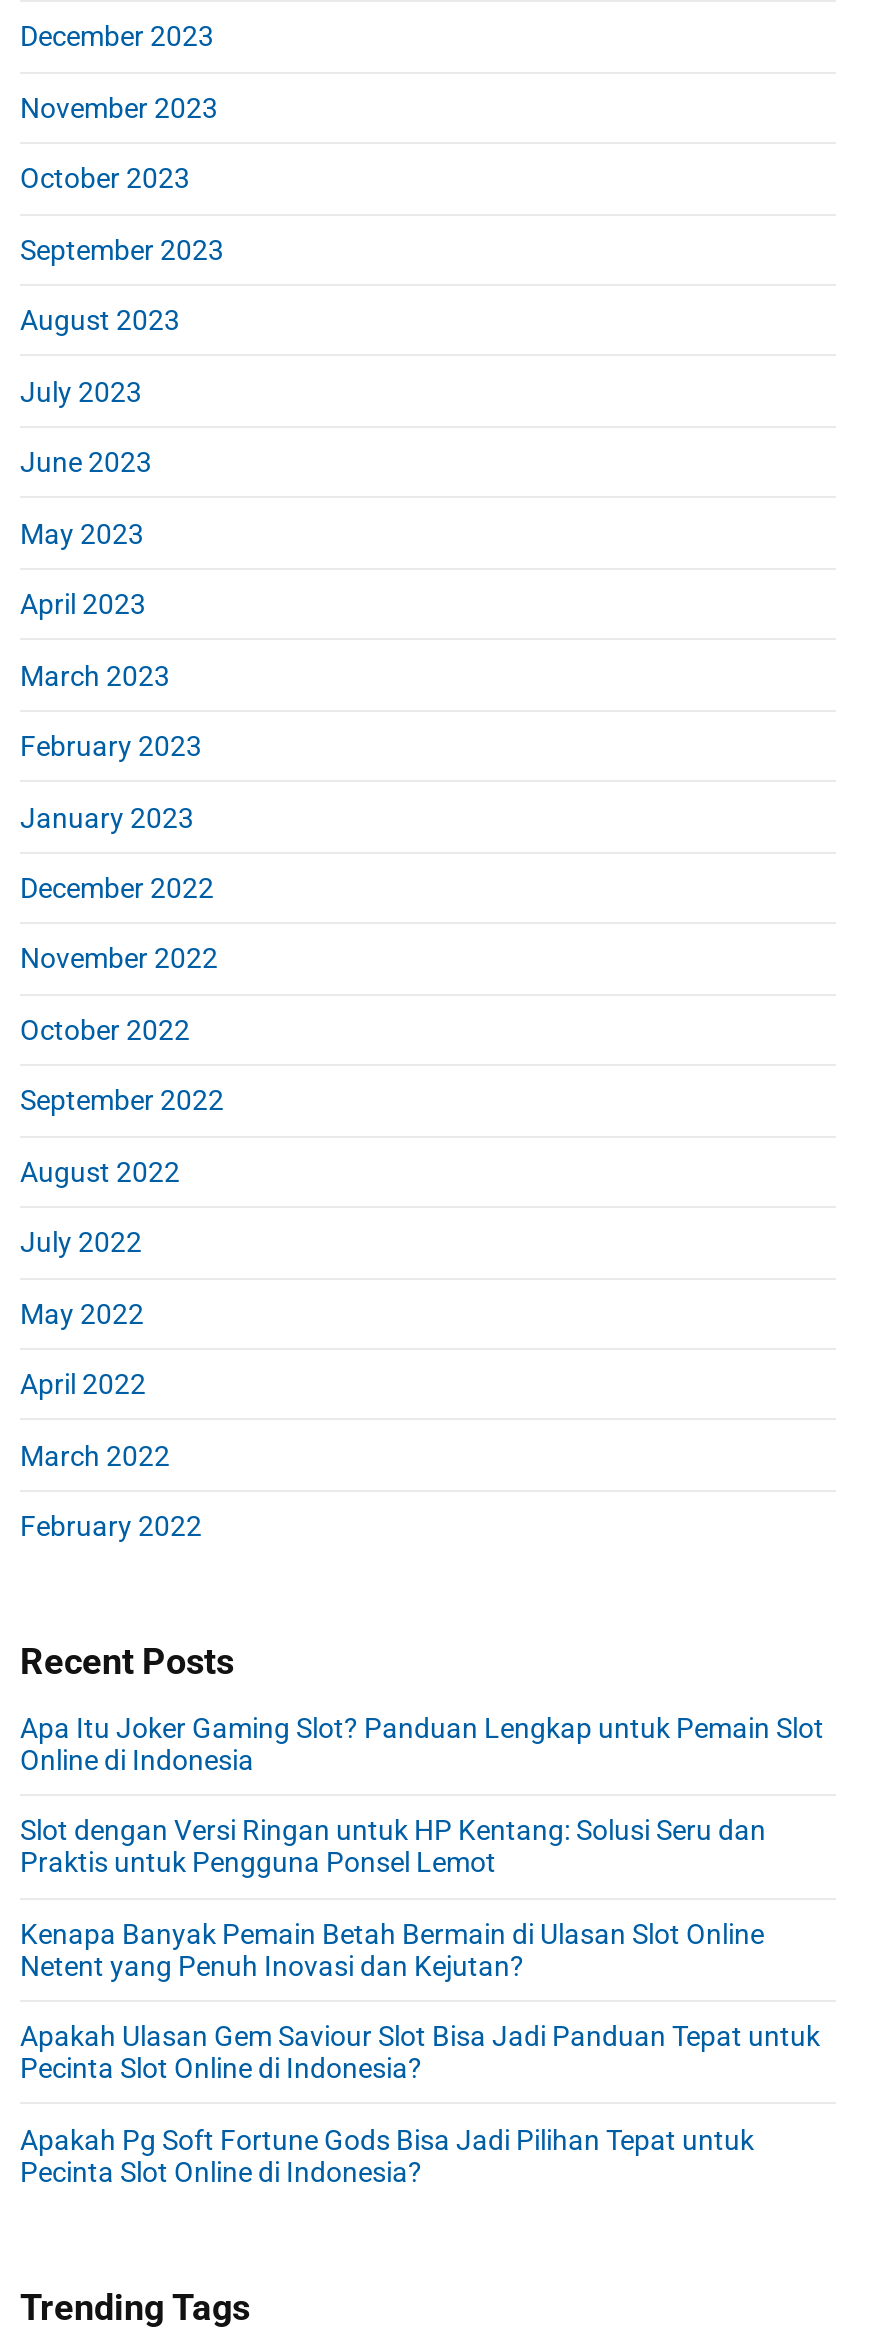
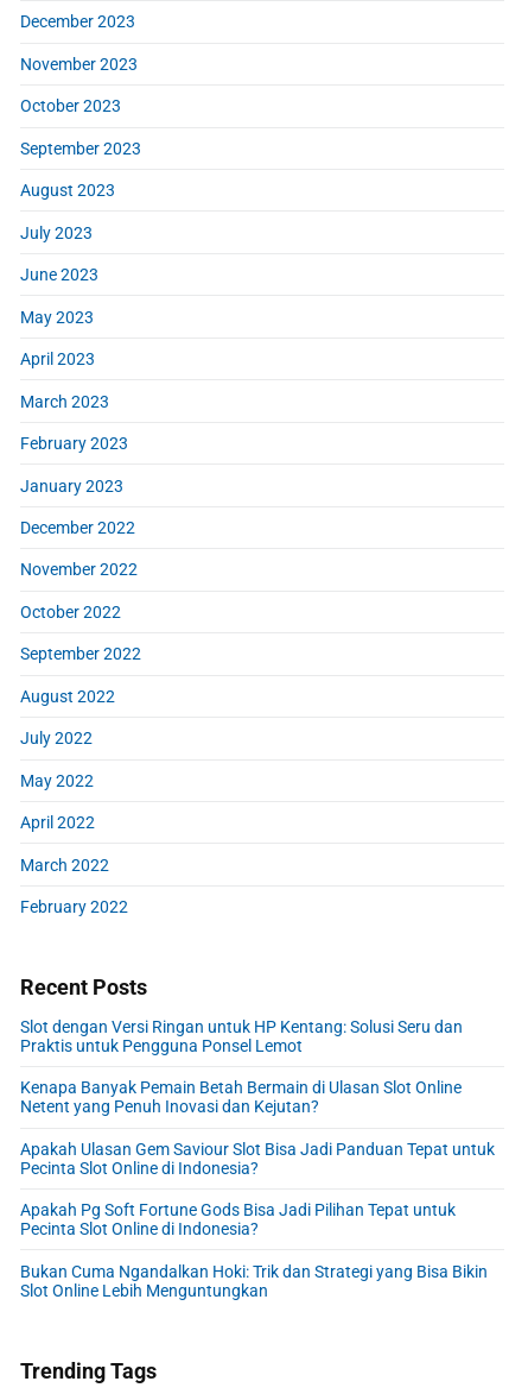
[20,1712,824,1776] Apa Itu Joker Gaming Slot? Panduan Lengkap untuk Pemain Slot | Online di Indonesia -> none
moved [20,1815,820,2187] -> [20,1017,495,1239]: Slot dengan Versi Ringan untuk HP Kentang: Solusi Seru dan | Praktis untuk Pengguna Ponsel Lemot | Kenapa Banyak Pemain Betah Bermain di Ulasan Slot Online | Netent yang Penuh Inovasi dan Kejutan? | Apakah Ulasan Gem Saviour Slot Bisa Jadi Panduan Tepat untuk | Pecinta Slot Online di Indonesia? | Apakah Pg Soft Fortune Gods Bisa Jadi Pilihan Tepat untuk | Pecinta Slot Online di Indonesia?
none -> [20,1262,488,1300] Bukan Cuma Ngandalkan Hoki: Trik dan Strategi yang Bisa Bikin | Slot Online Lebih Menguntungkan

